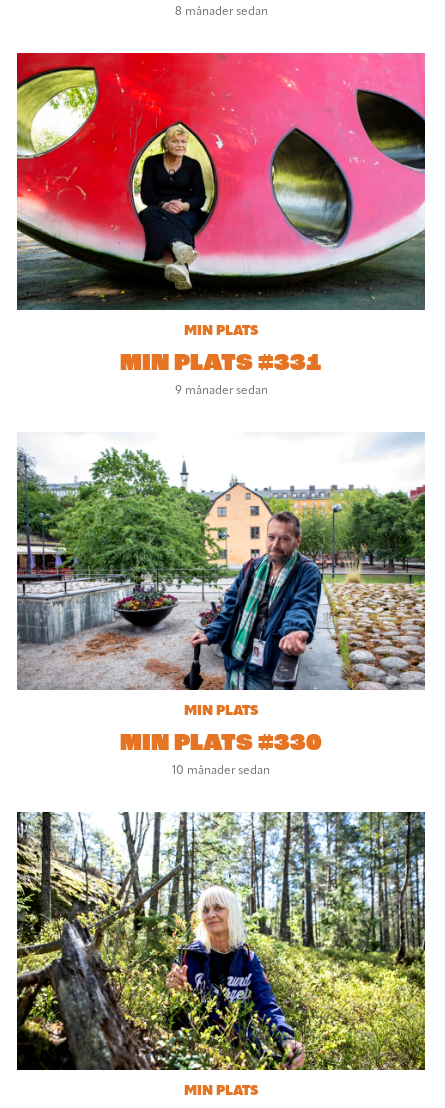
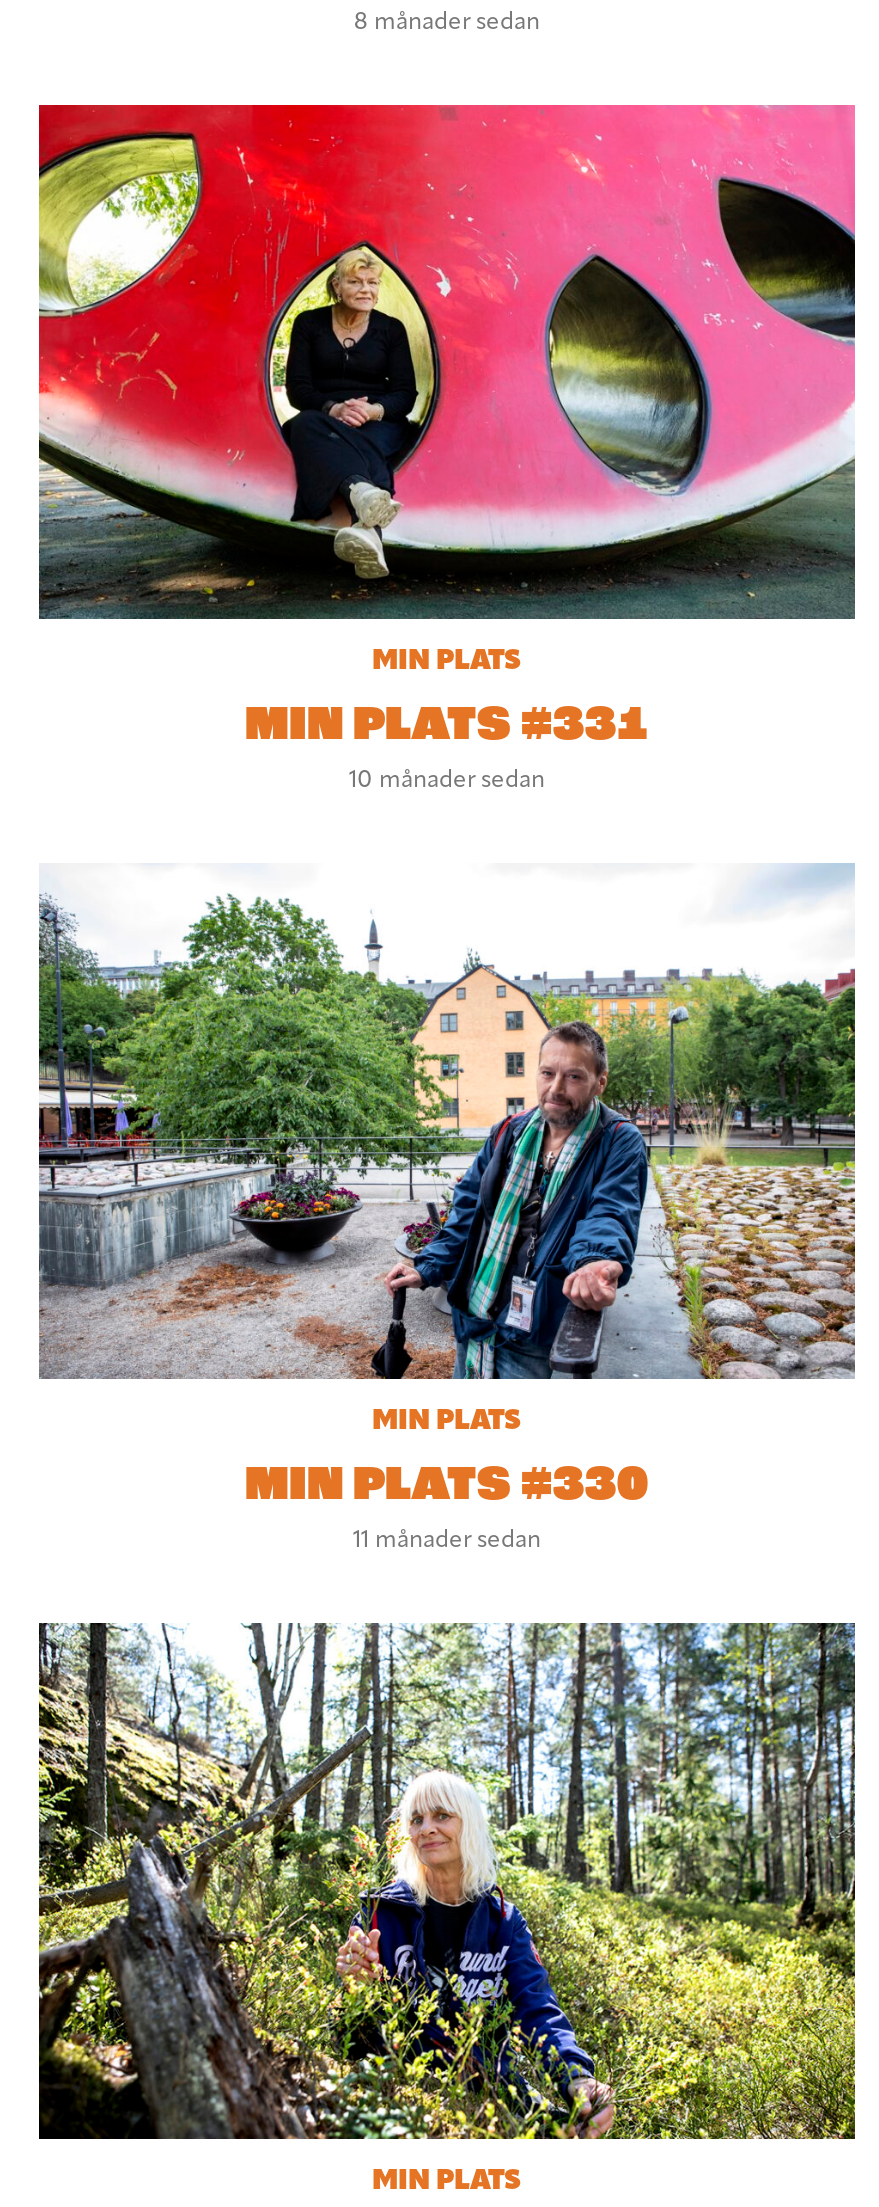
[174,385,267,397] 9 månader sedan -> none
none -> [353,1529,541,1553] 11 månader sedan
moved [172,765,270,777] -> [349,770,545,794]: 10 månader sedan

